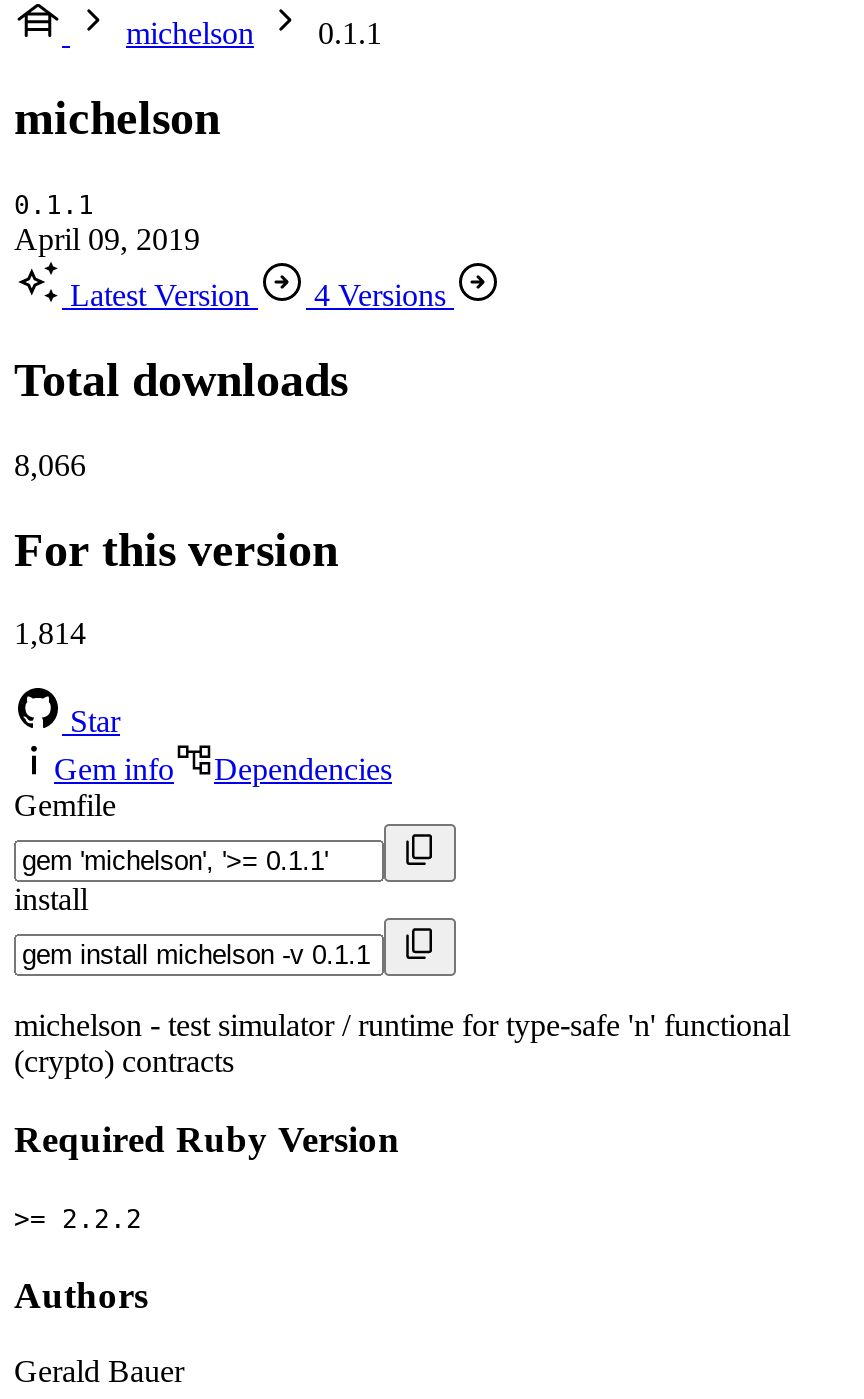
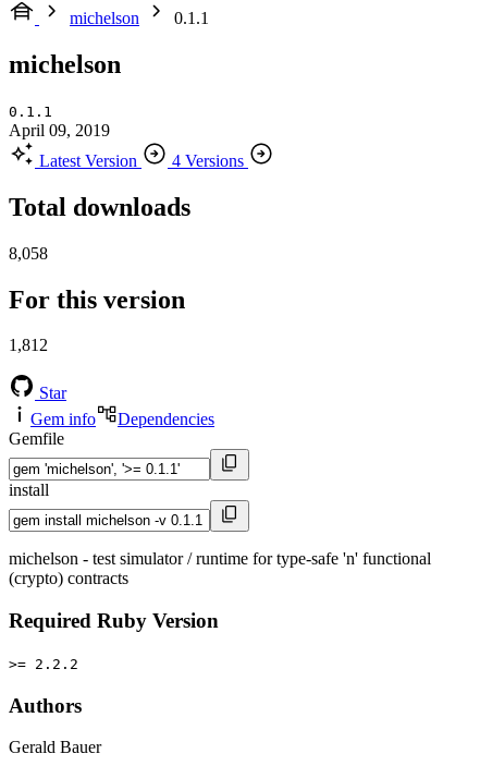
[14,447,86,481] 8,066 -> [9,244,48,262] 8,058
[14,617,86,651] 1,814 -> [9,336,48,355] 1,812

